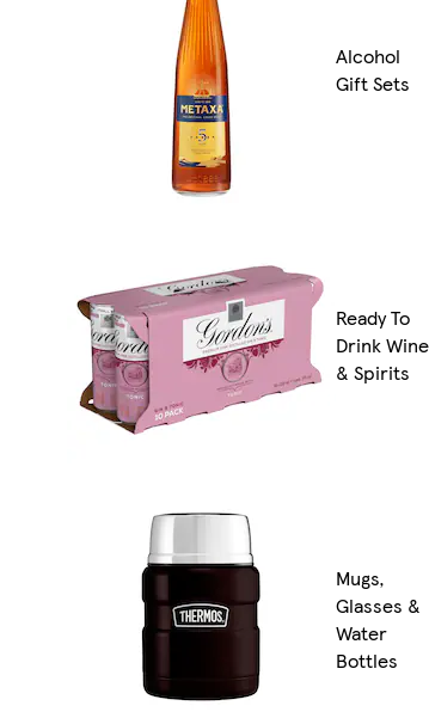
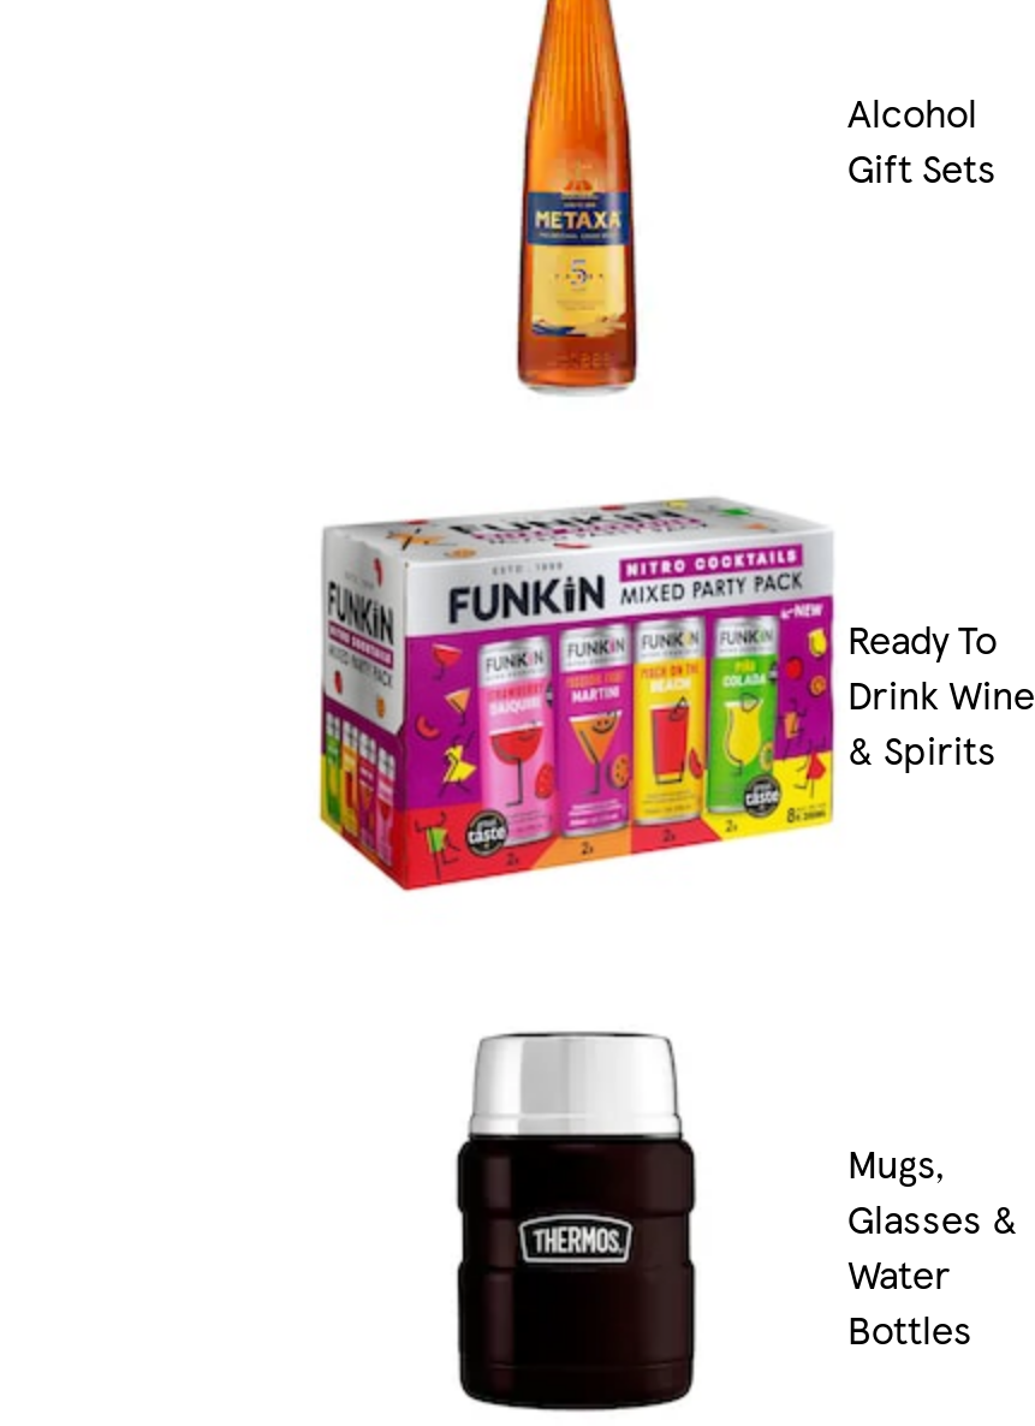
[73,247,330,442] [image] -> [316,495,838,892] [image]

